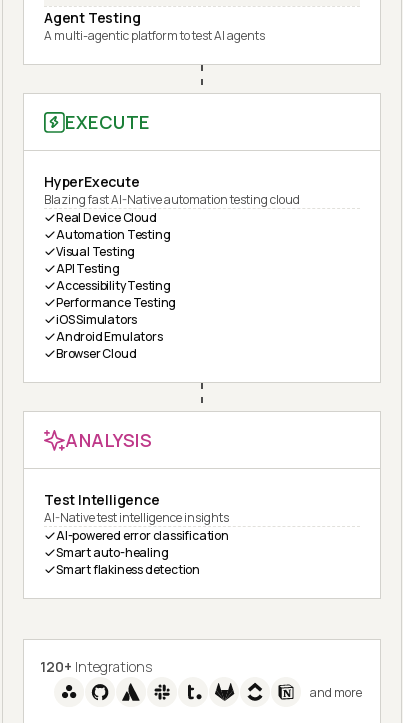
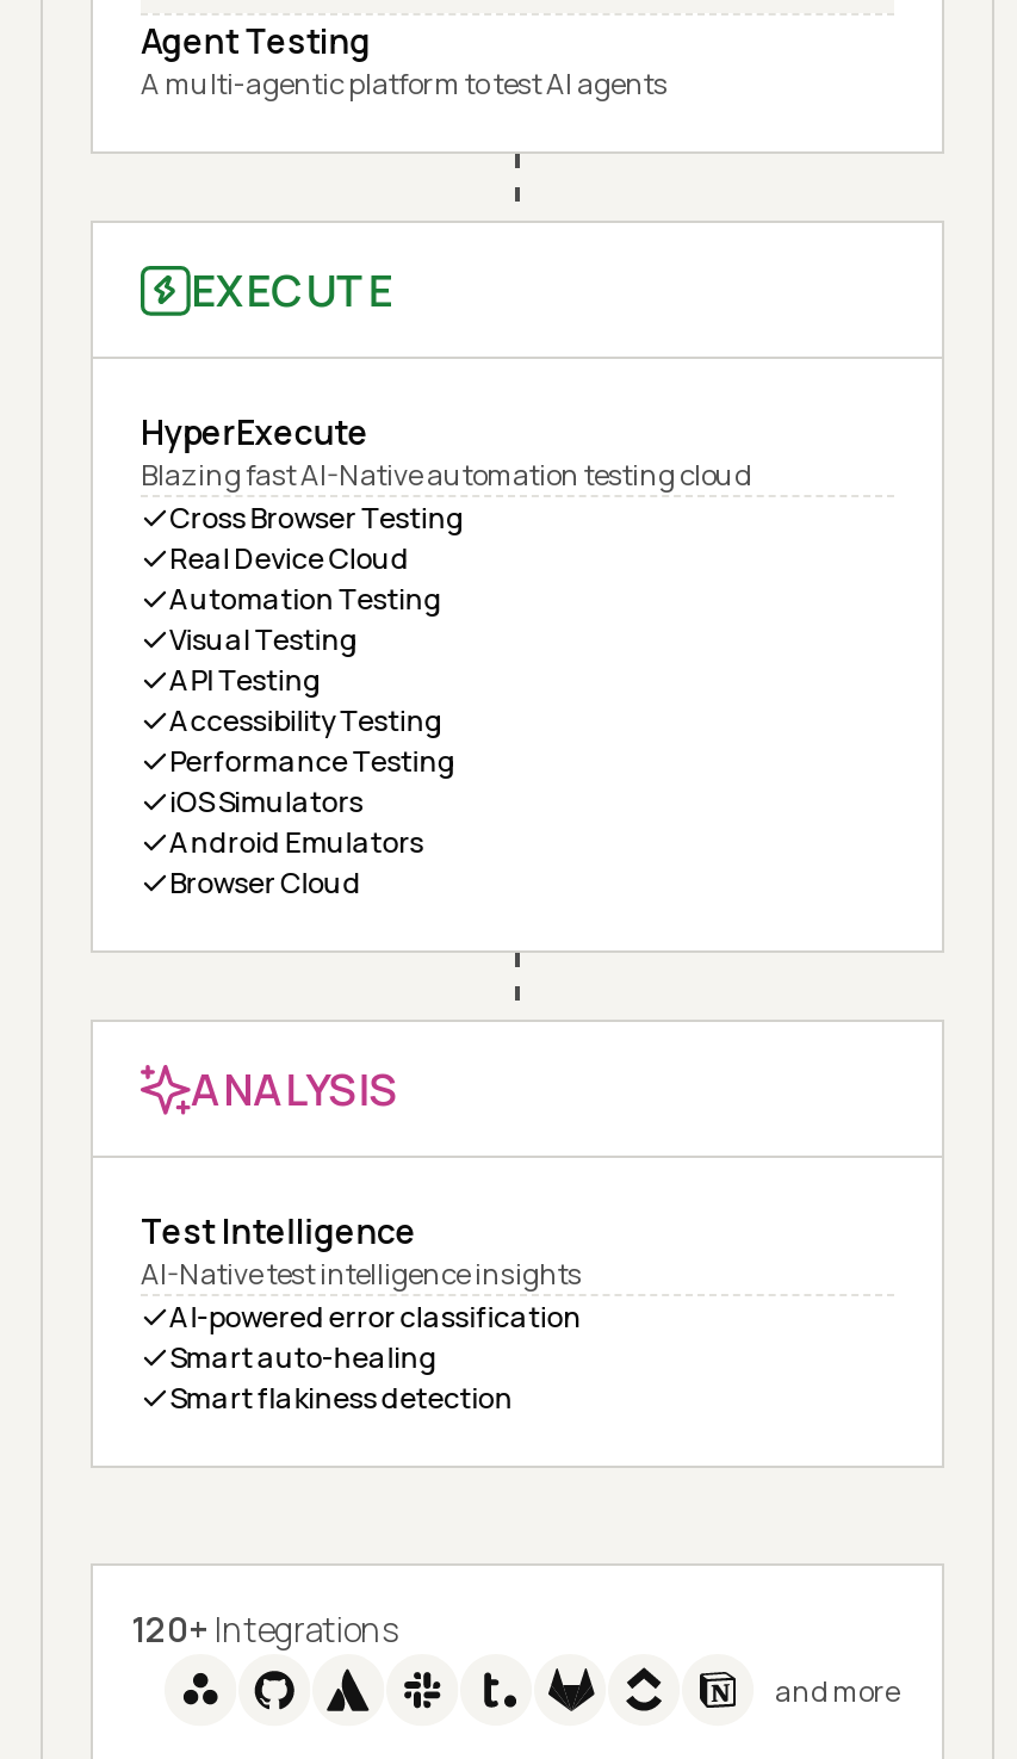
none -> [169,498,465,538] Cross Browser Testing

